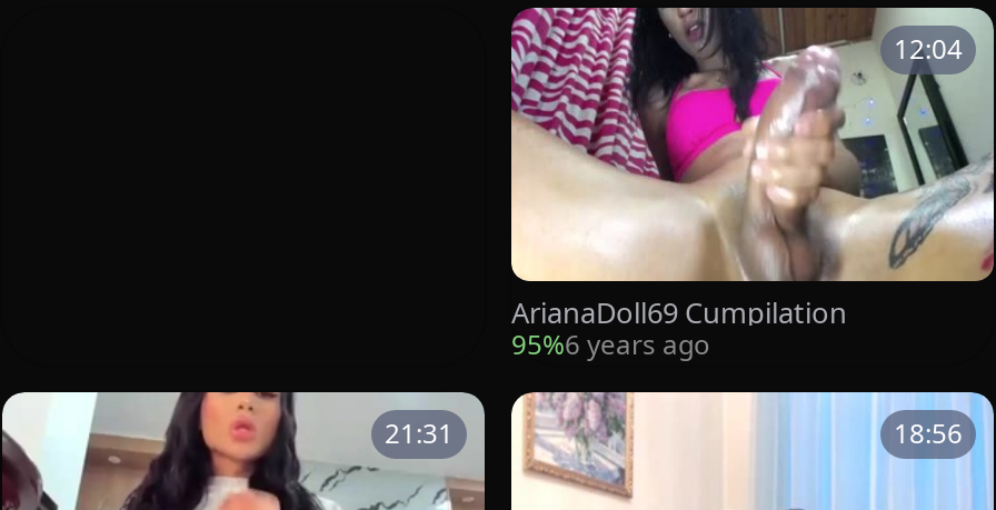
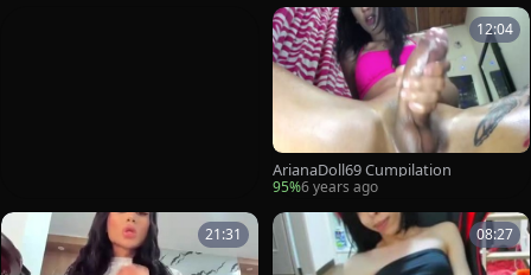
[894,413,963,451] 18:56 -> [476,223,513,244] 08:27

